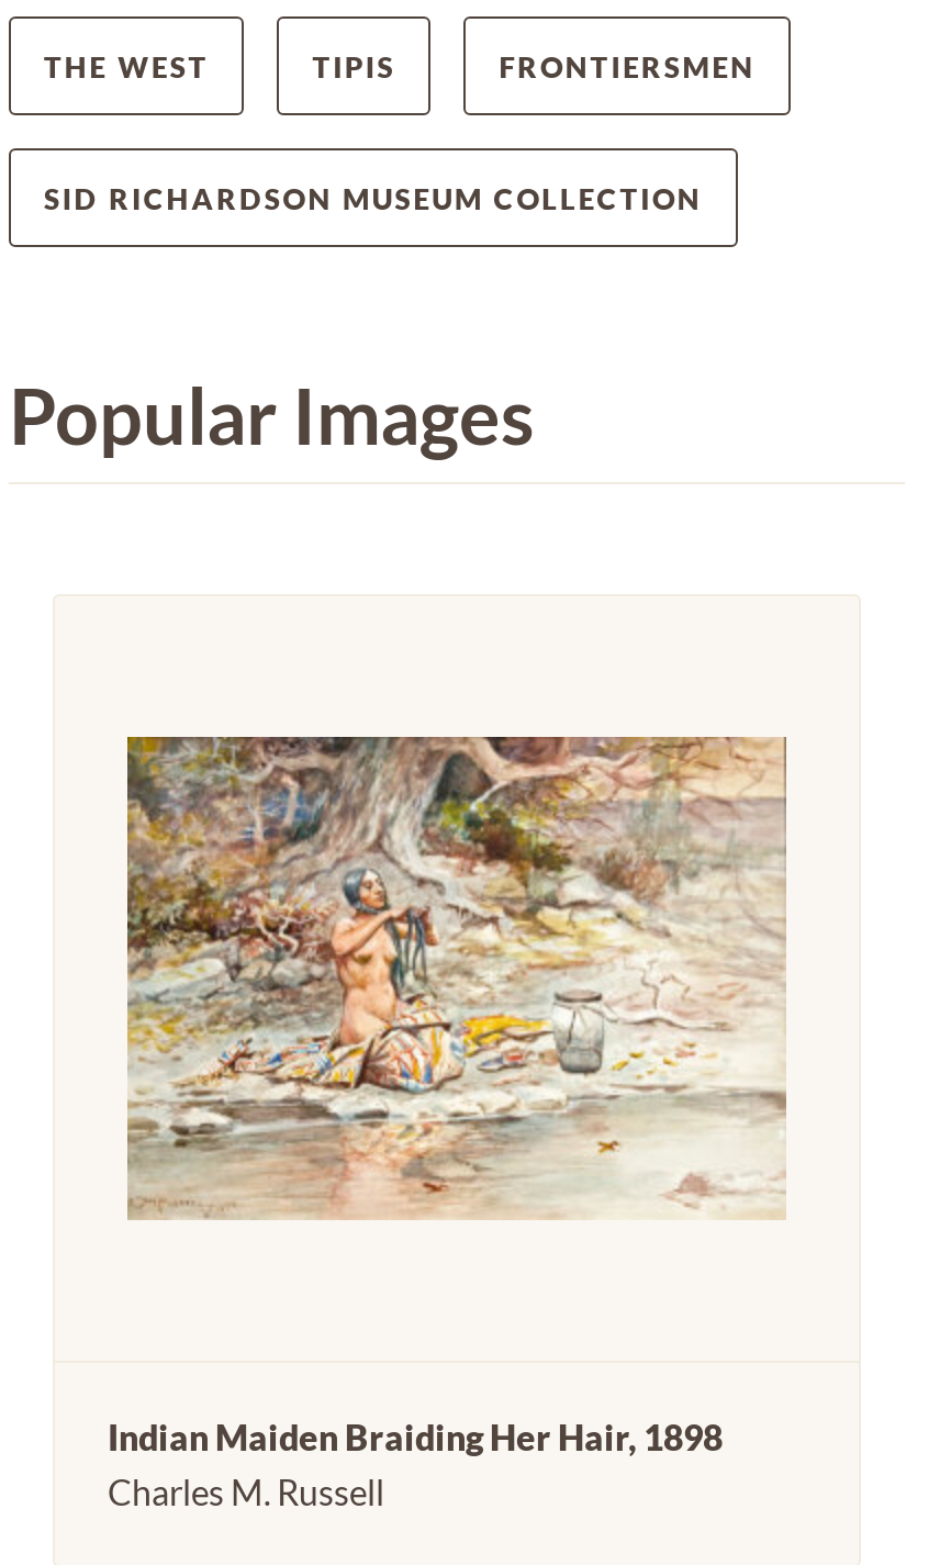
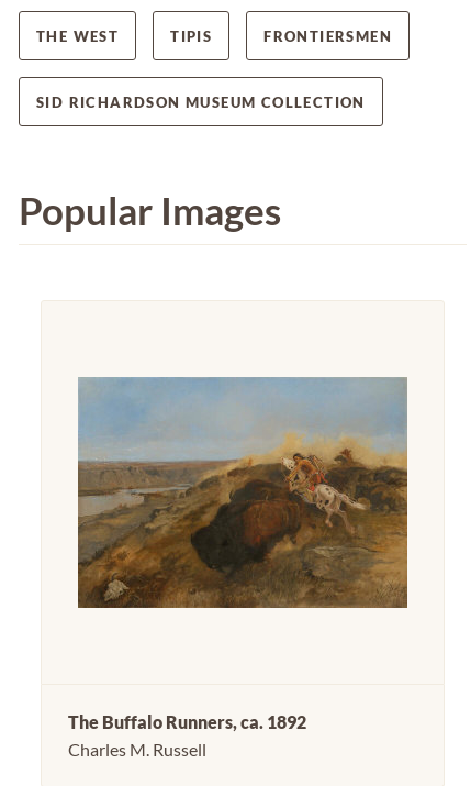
[125,735,788,1222] [image] -> [77,372,408,612] [image]
[108,1416,723,1457] Indian Maiden Braiding Her Hair, 1898 -> [68,711,306,732] The Buffalo Runners, ca. 1892

